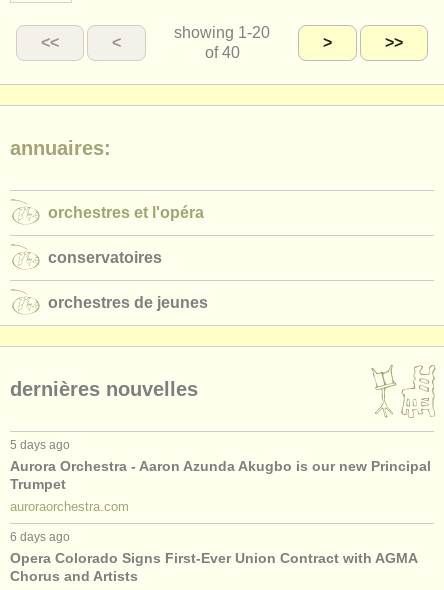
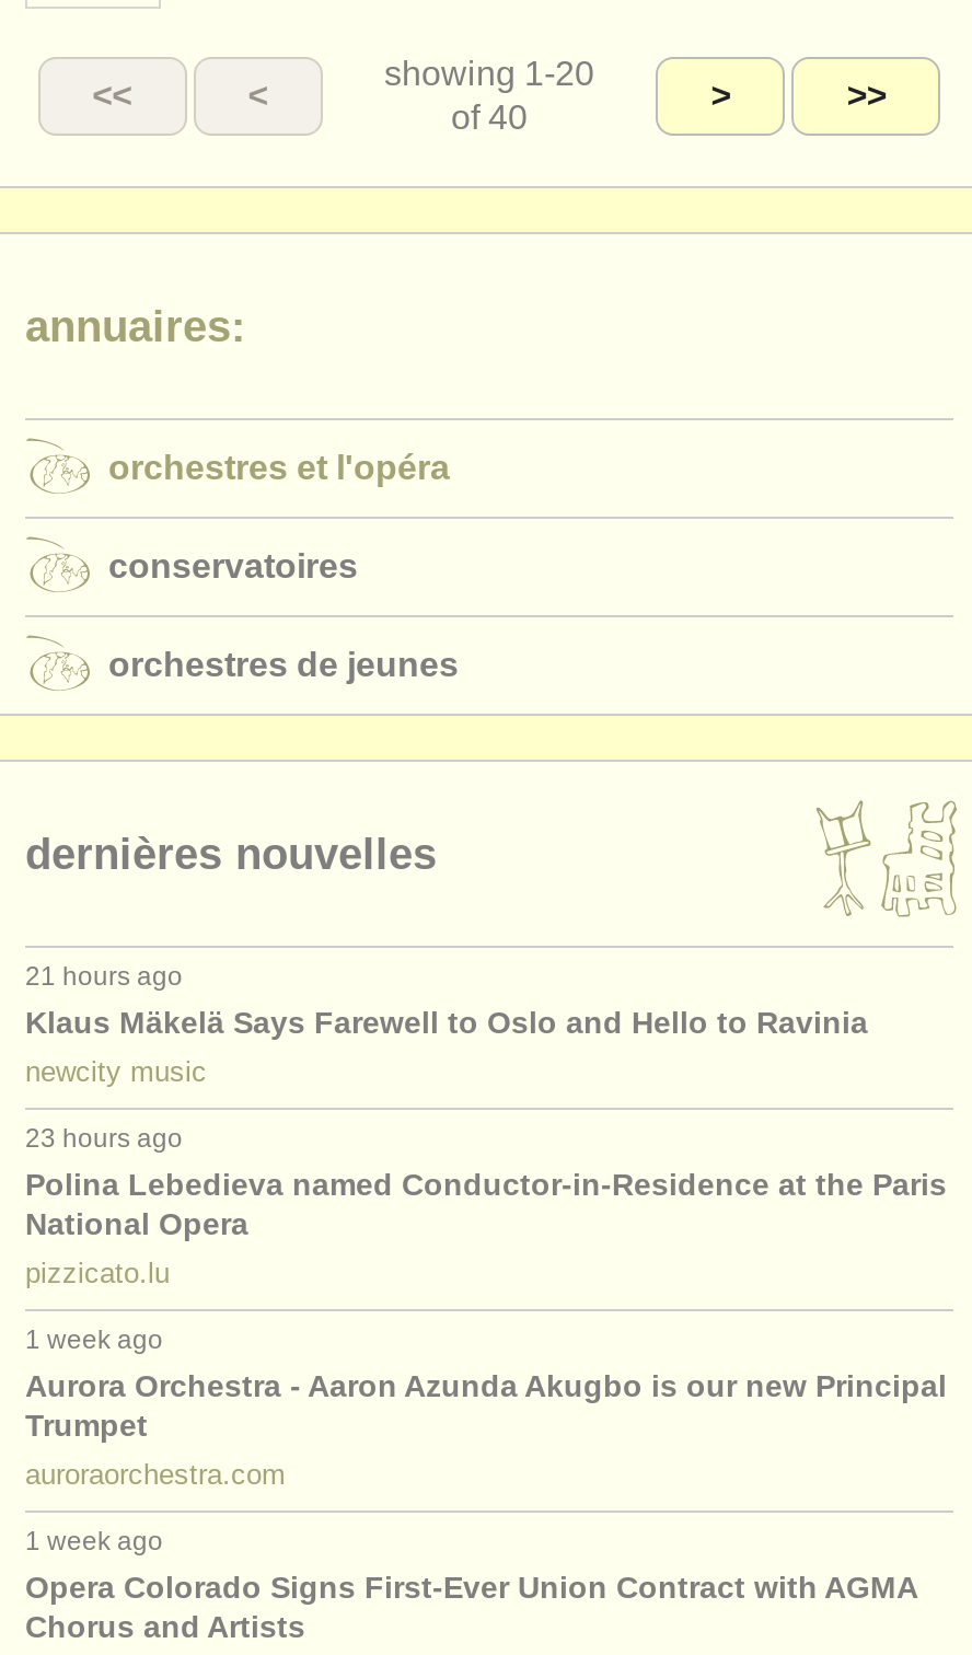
[10,438,70,452] 5 days ago -> [25,962,947,1356] 21 hours ago | Klaus Mäkelä Says Farewell to Oslo and Hello to Ravinia | newcity music | 23 hours ago | Polina Lebedieva named Conductor-in-Residence at the Paris | National Opera | pizzicato.lu | 1 week ago
[10,530,70,544] 6 days ago -> [25,1527,163,1557] 1 week ago

